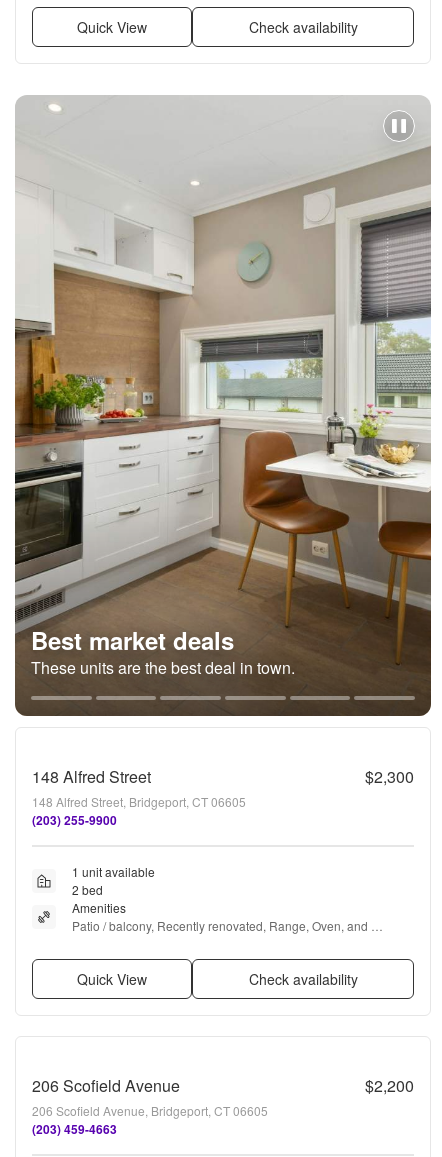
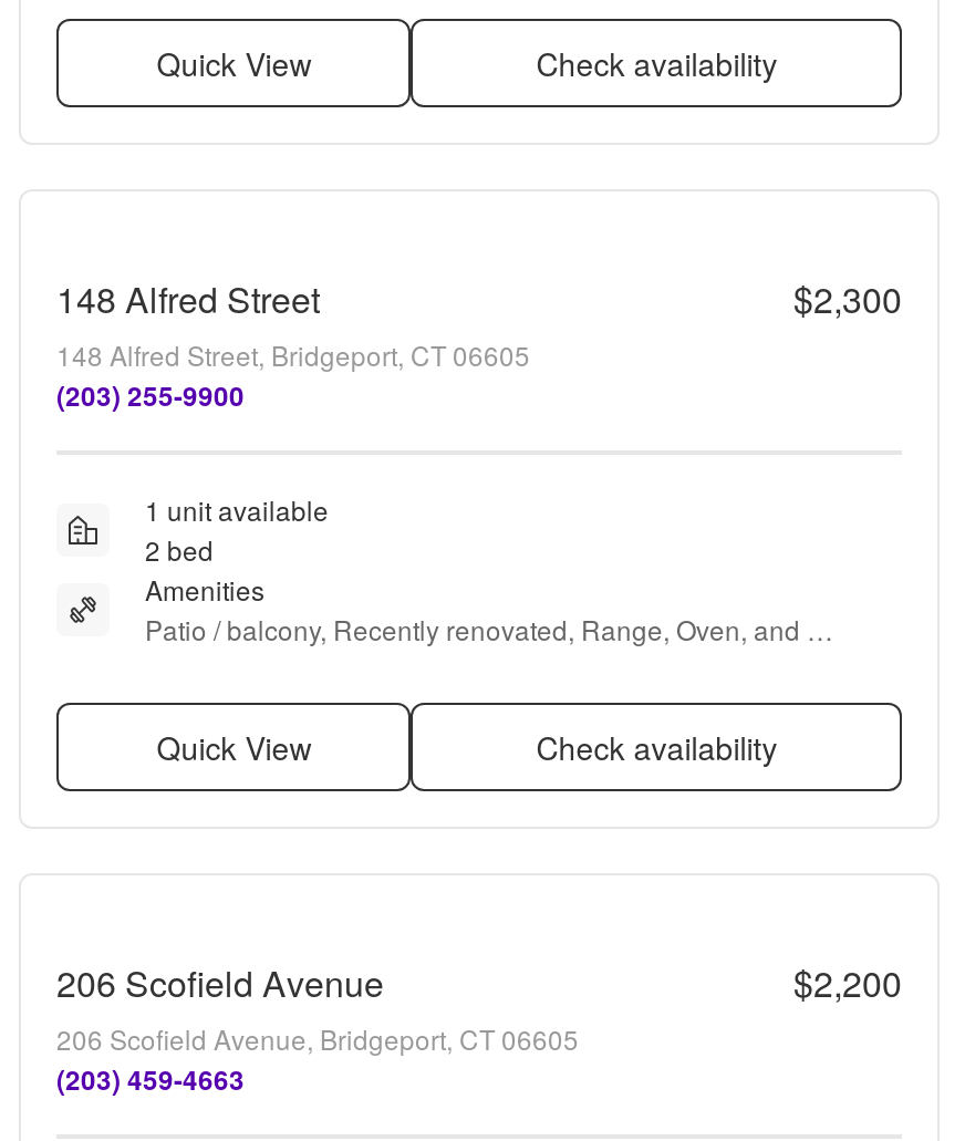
[14,95,432,717] [image] | Best market deals | These units are the best deal in town. -> none

